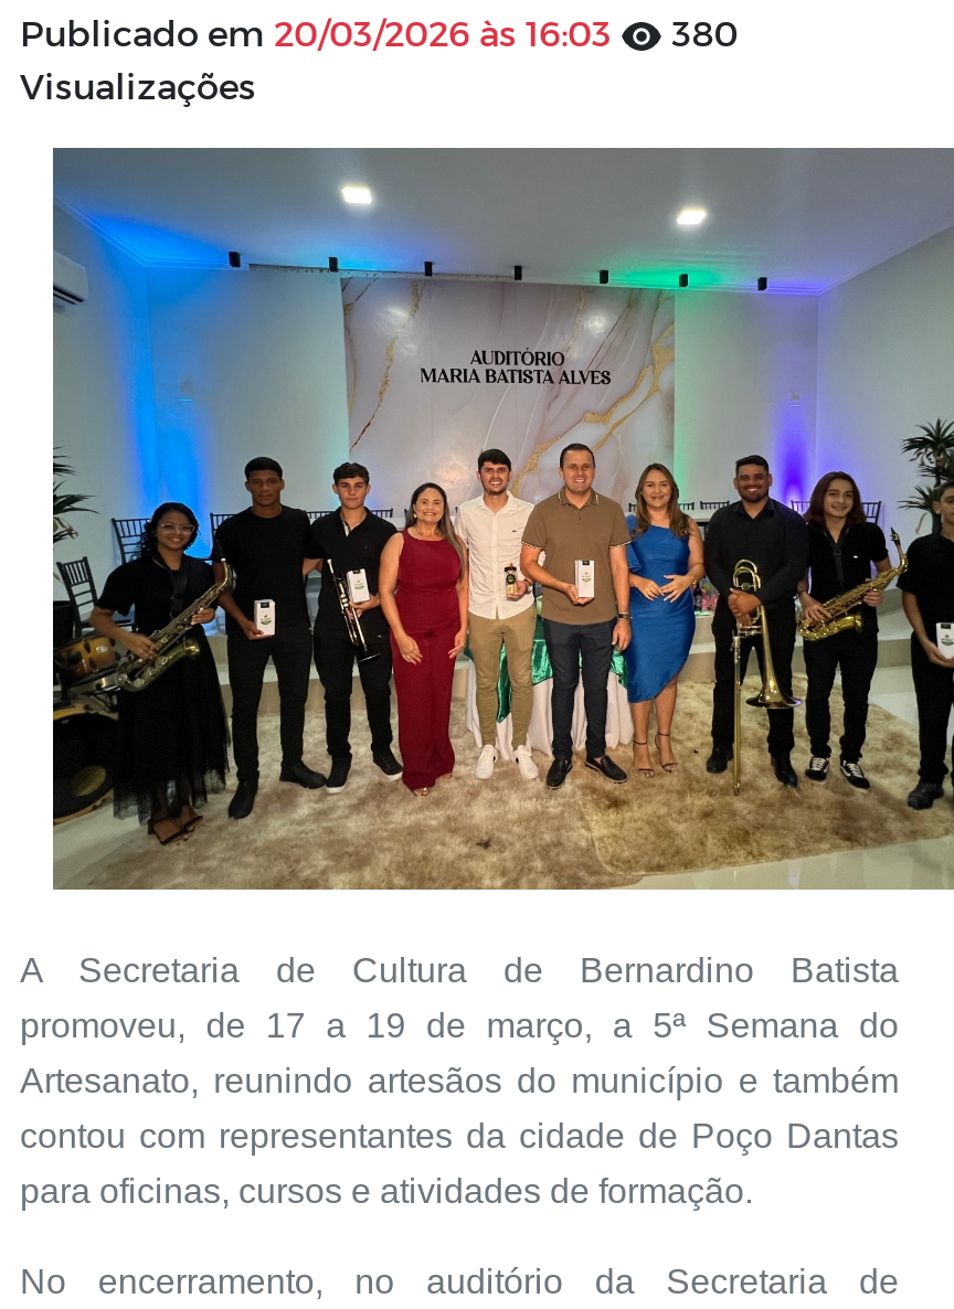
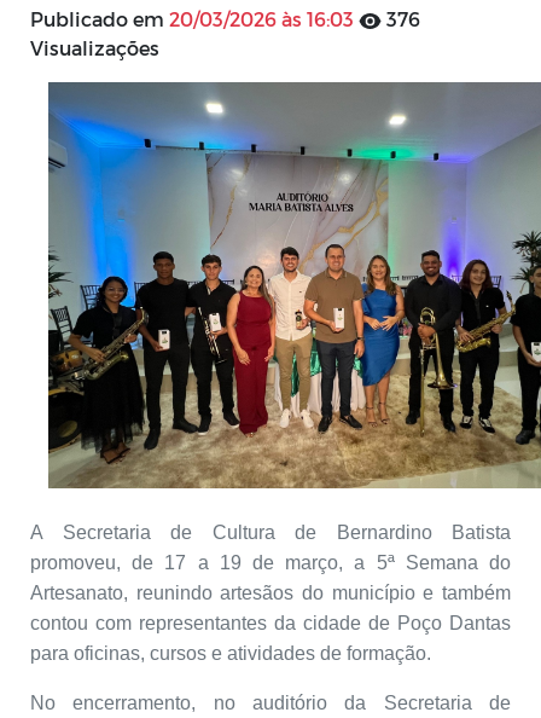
[20,11,738,53] Publicado em 20/03/2026 às 16:03 380 -> [30,7,420,30] Publicado em 20/03/2026 às 16:03 376

